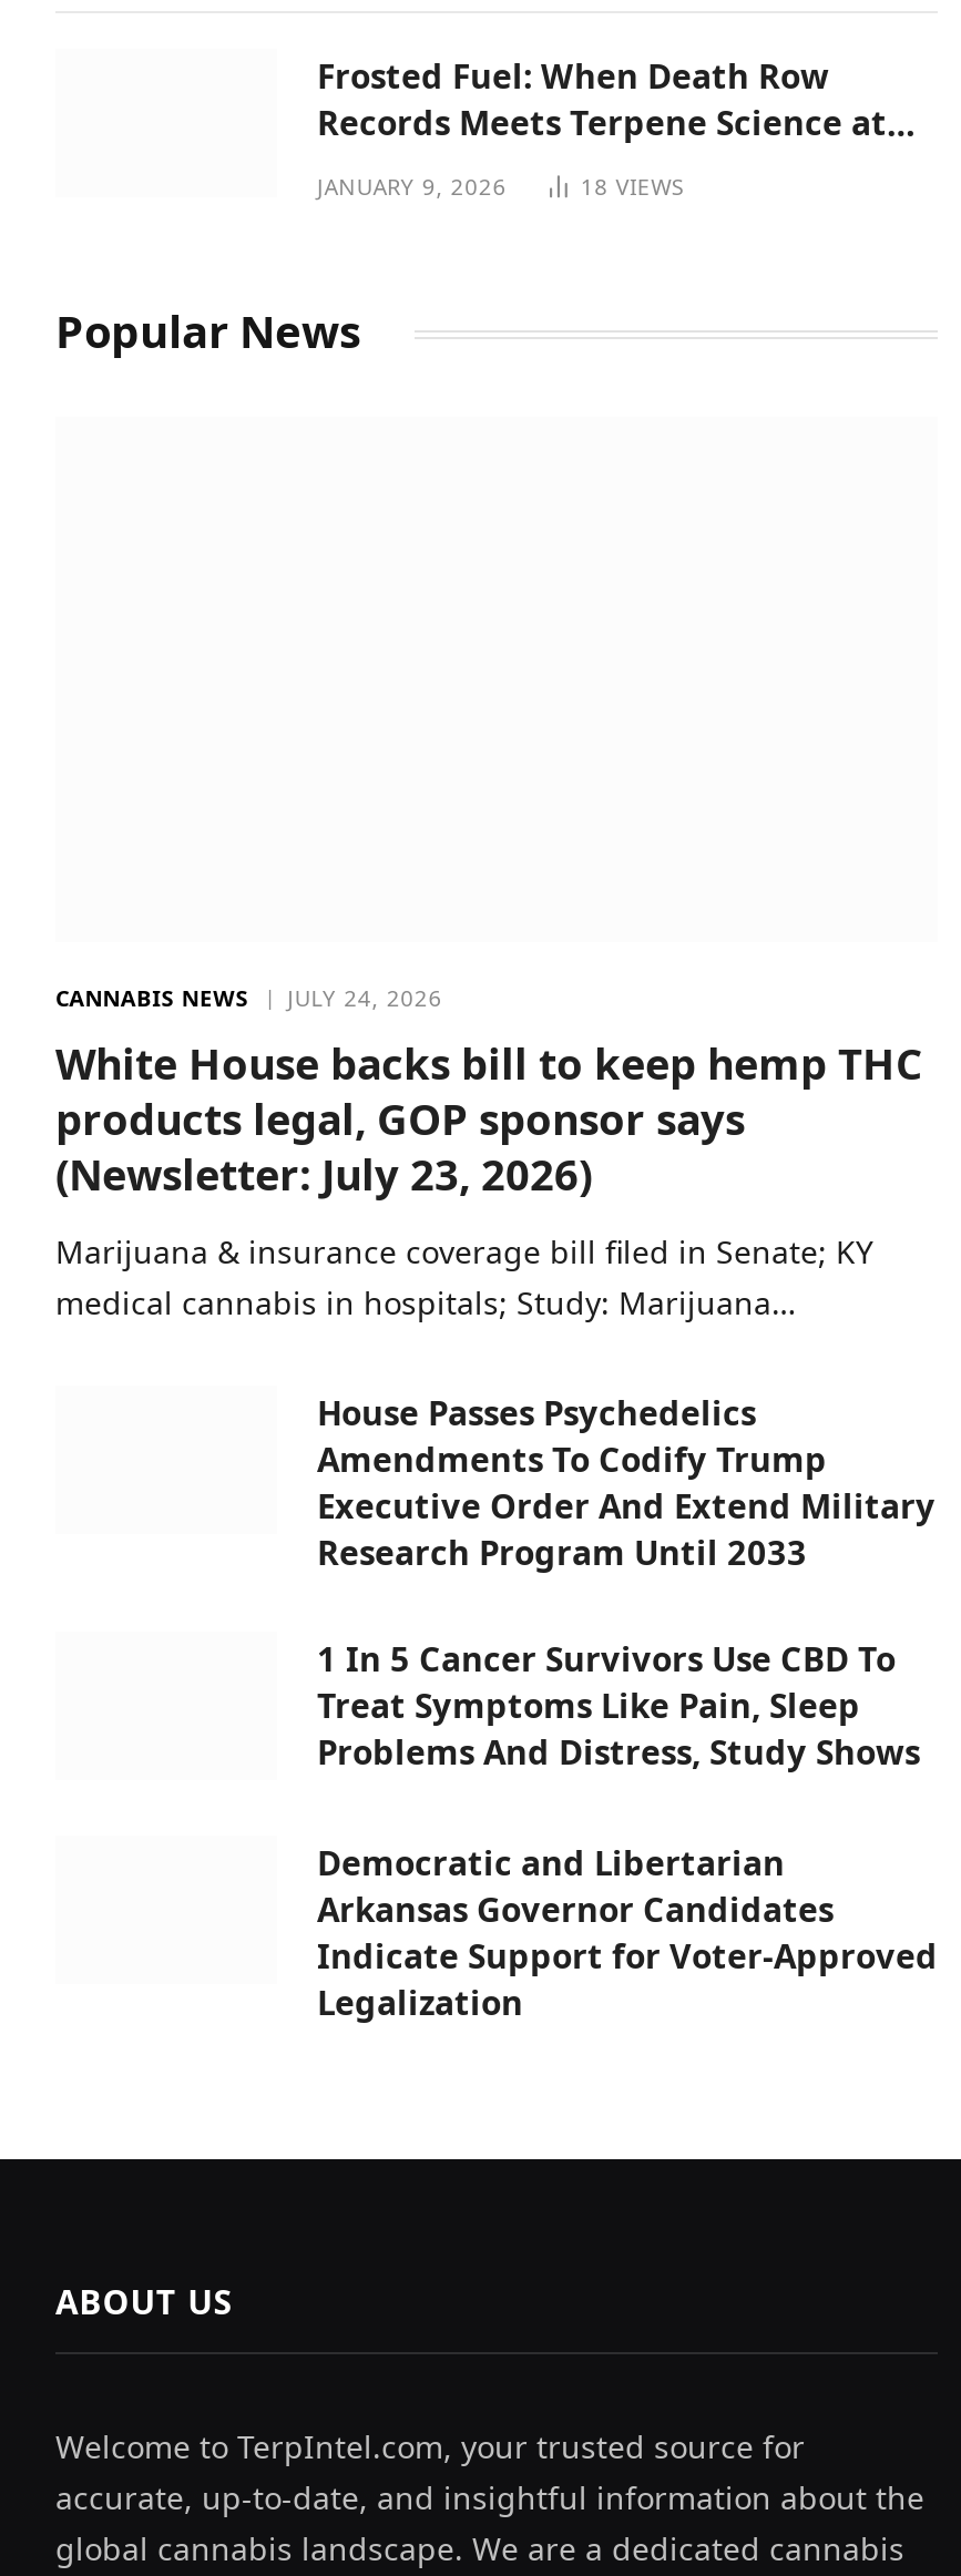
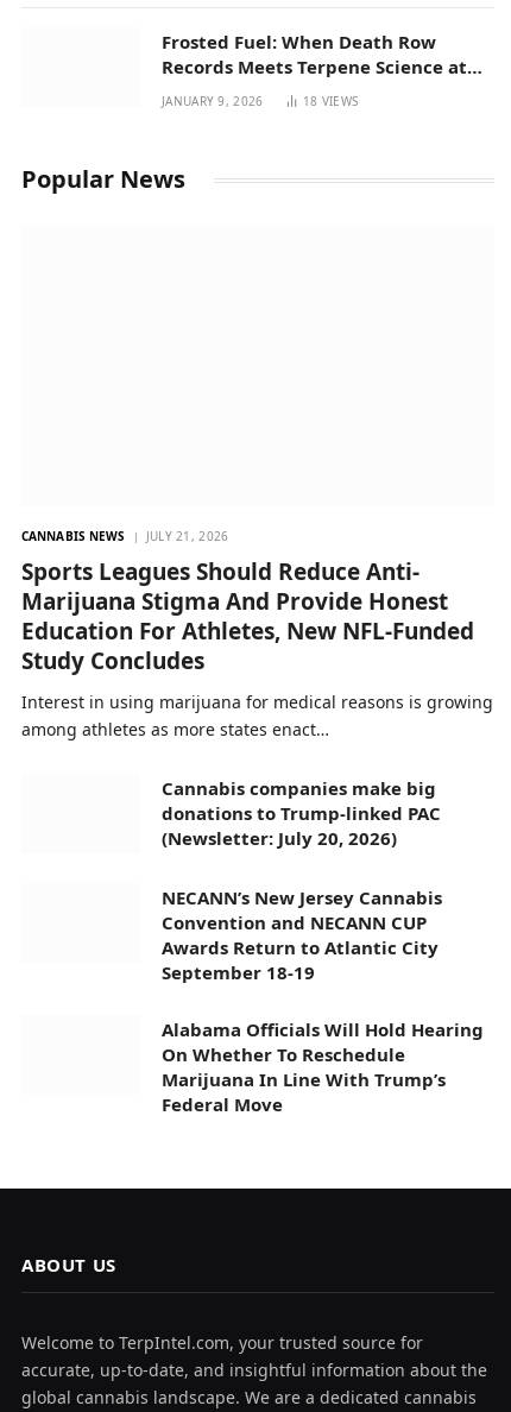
[55,983,922,1204] JULY 24, 2026 | White House backs bill to keep hemp THC | products legal, GOP sponsor says | (Newsletter: July 23, 2026) -> [21,528,474,677] JULY 21, 2026 | Sports Leagues Should Reduce Anti- | Marijuana Stigma And Provide Honest | Education For Athletes, New NFL-Funded | Study Concludes
[55,1231,873,1324] Marijuana & insurance coverage bill filed in Senate; KY | medical cannabis in hospitals; Study: Marijuana… -> [21,691,493,741] Interest in using marijuana for medical reasons is growing | among athletes as more states enact…
[317,1391,936,1575] House Passes Psychedelics | Amendments To Codify Trump | Executive Order And Extend Military | Research Program Until 2033 -> [162,776,441,850] Cannabis companies make big | donations to Trump-linked PAC | (Newsletter: July 20, 2026)
[317,1637,920,1774] 1 In 5 Cancer Survivors Use CBD To | Treat Symptoms Like Pain, Sleep | Problems And Distress, Study Shows -> [162,885,442,984] NECANN’s New Jersey Cannabis | Convention and NECANN CUP | Awards Return to Atlantic City | September 18-19
[317,1840,938,2024] Democratic and Libertarian | Arkansas Governor Candidates | Indicate Support for Voter-Approved | Legalization -> [162,1017,484,1116] Alabama Officials Will Hold Hearing | On Whether To Reschedule | Marijuana In Line With Trump’s | Federal Move

